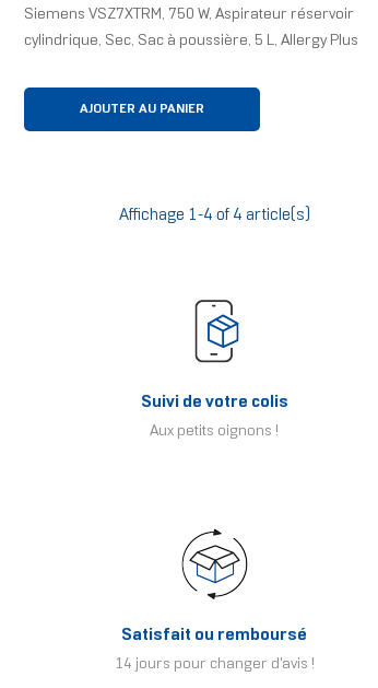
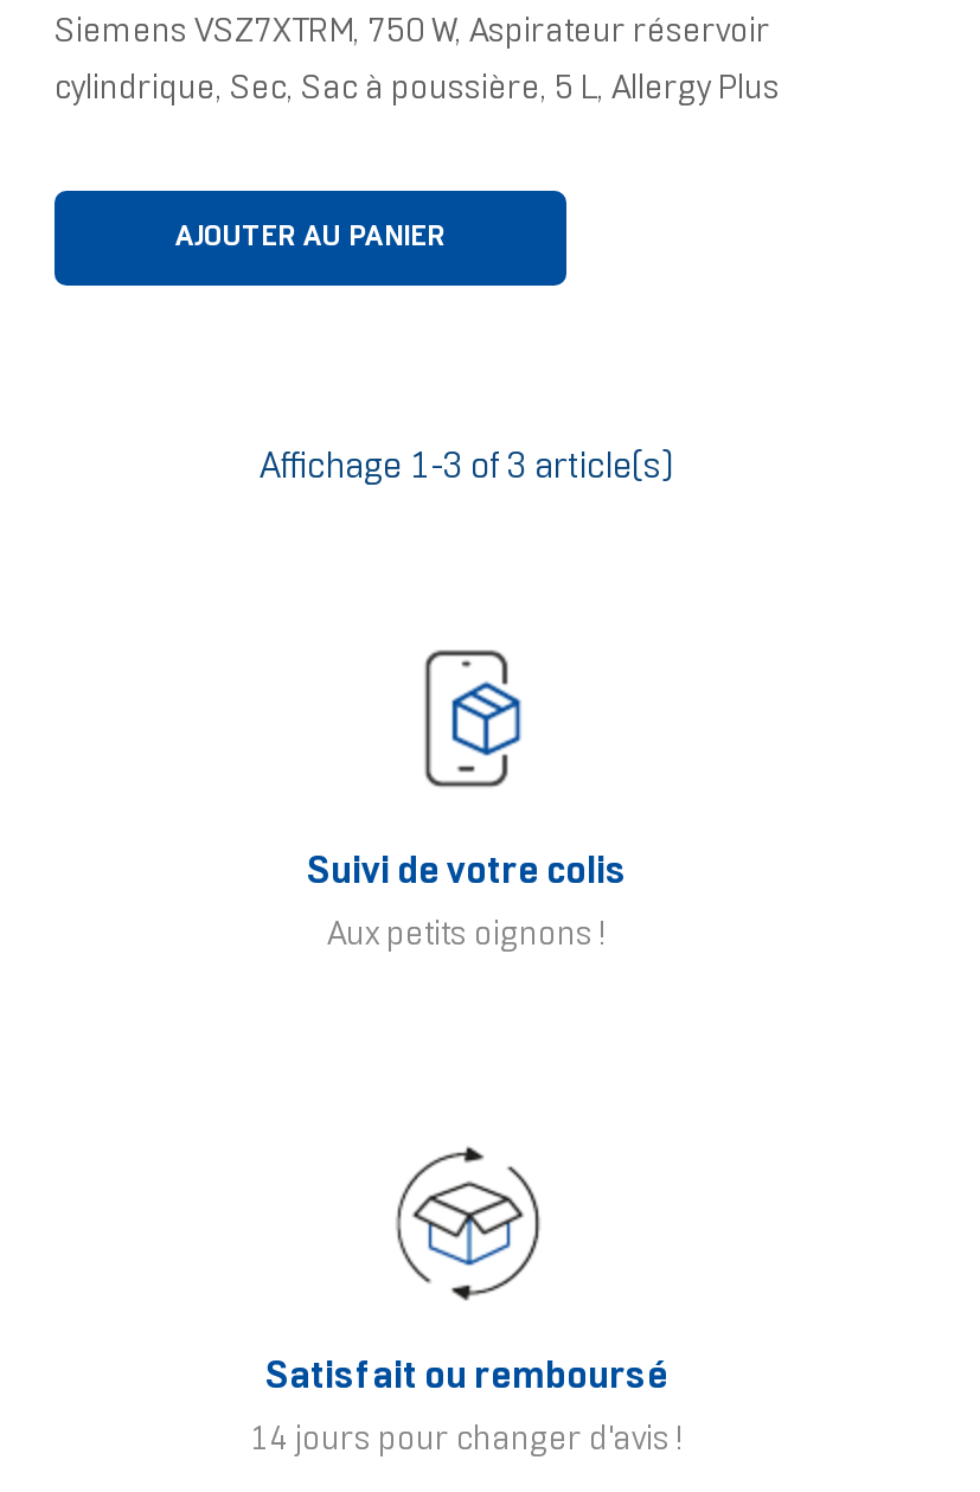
[119,208,310,223] Affichage 1-4 of 4 article(s) -> [260,451,674,484] Affichage 1-3 of 3 article(s)

